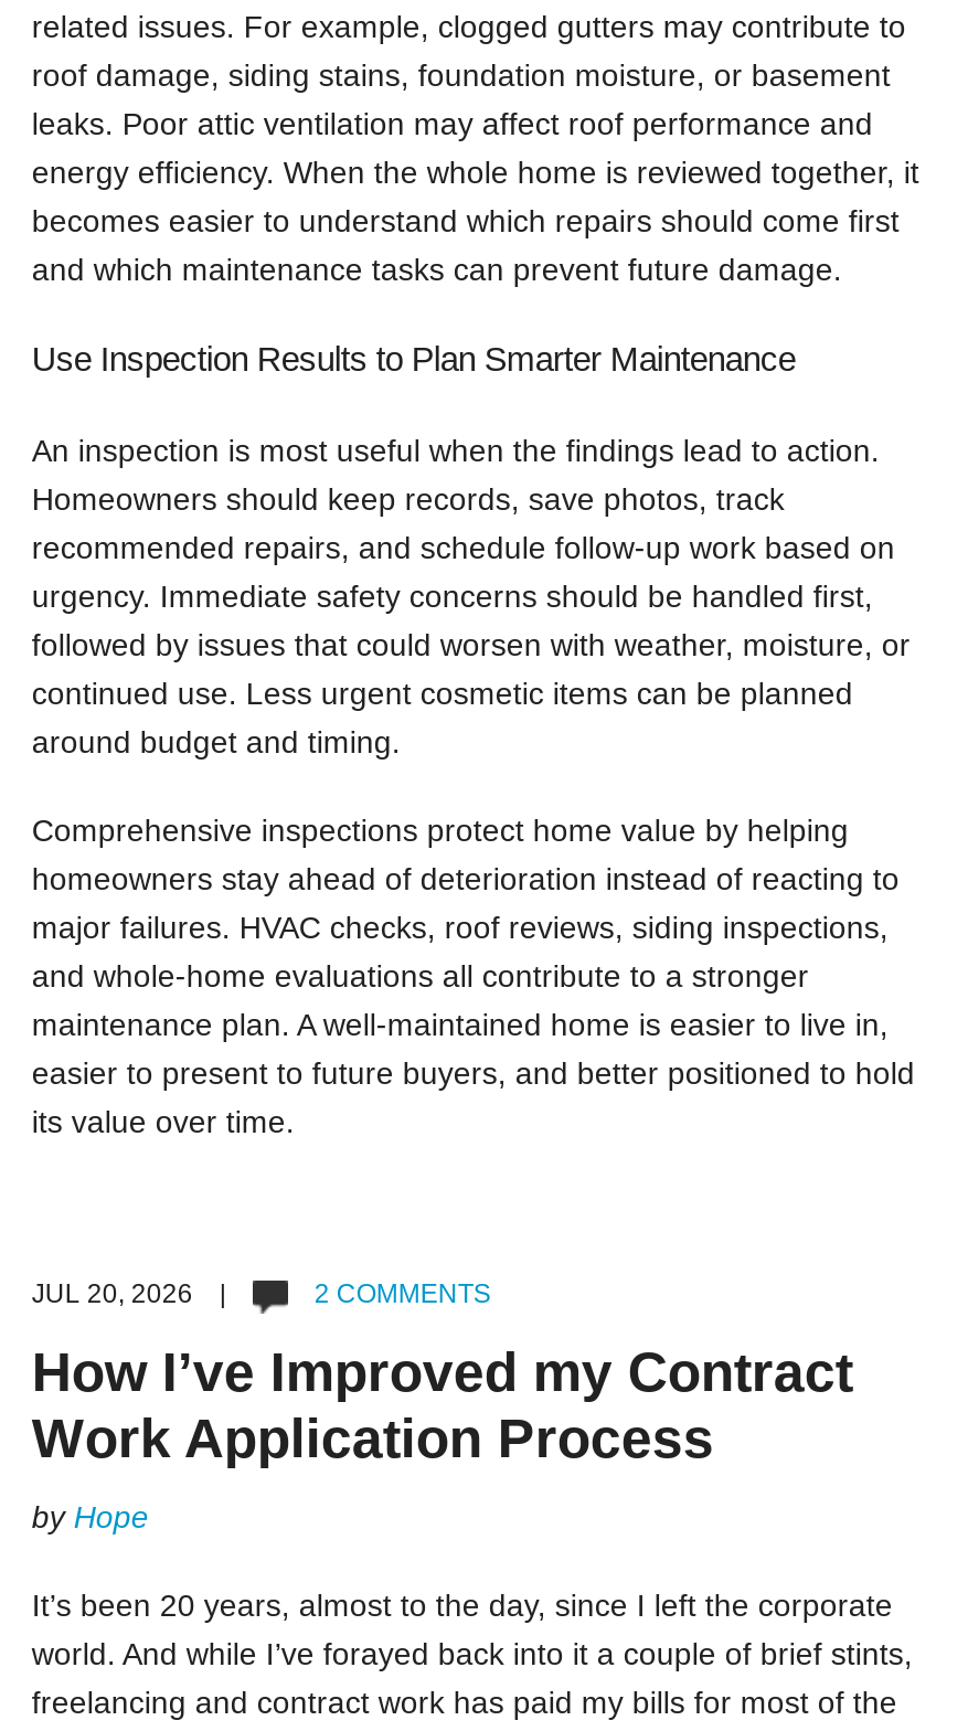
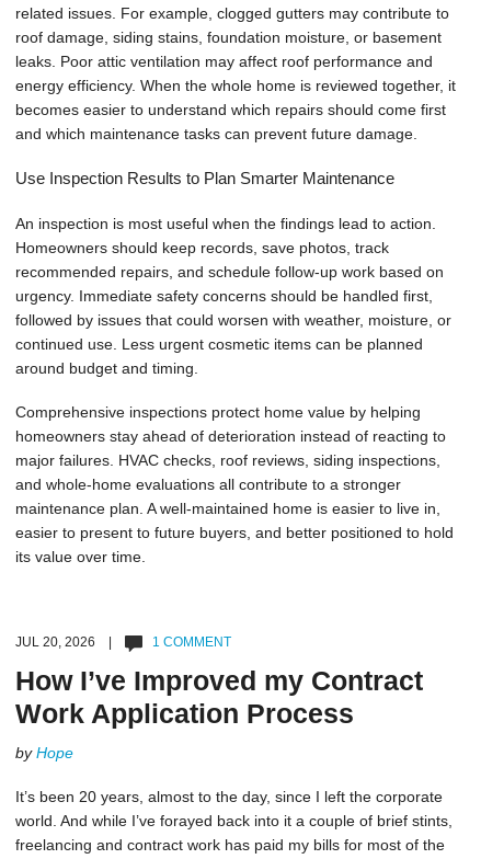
[308,1279,491,1310] 2 COMMENTS -> [152,635,231,650] 1 COMMENT

